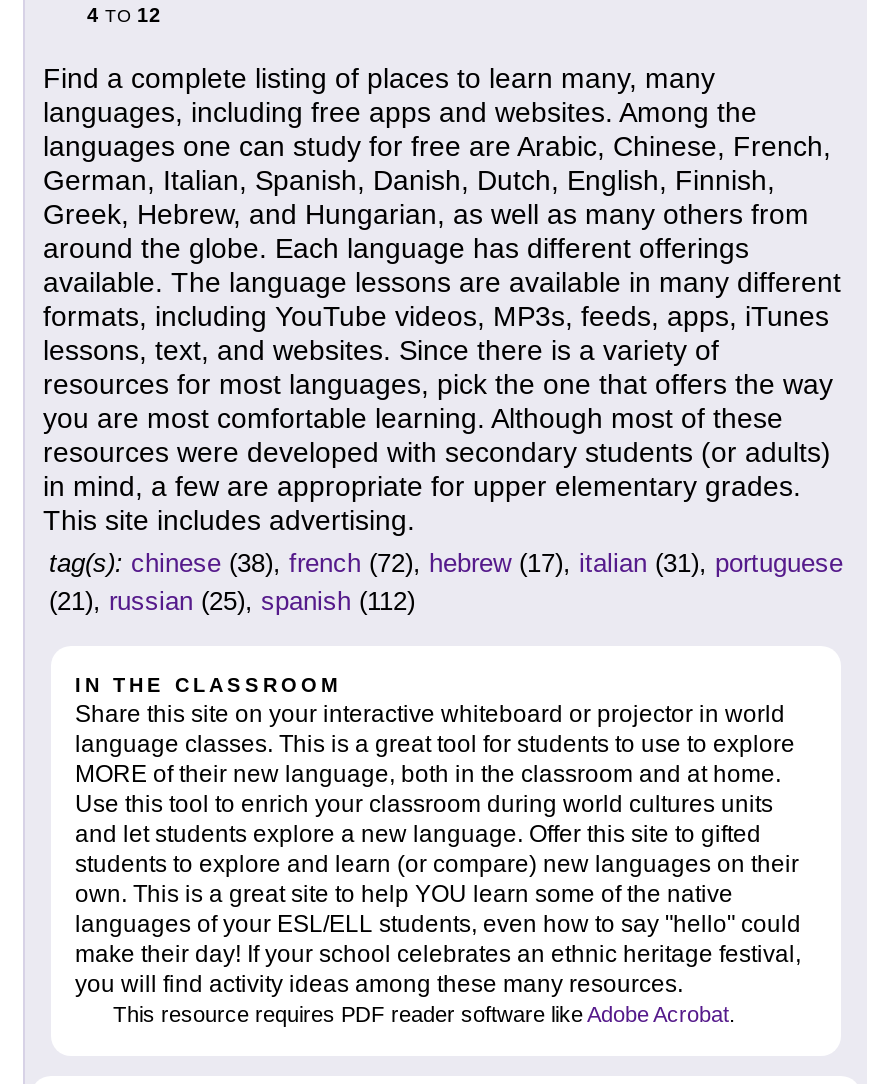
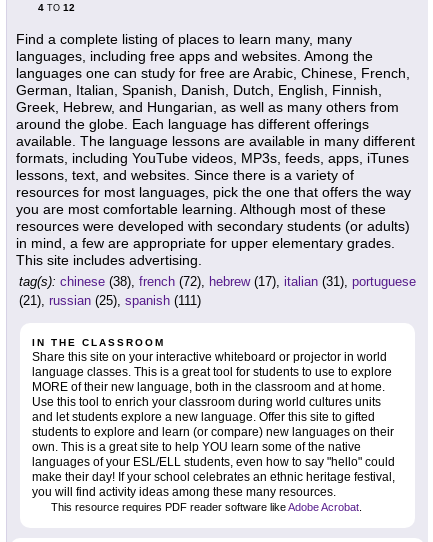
[49,587,415,617] (21), russian (25), spanish (112) -> [19,293,201,308] (21), russian (25), spanish (111)

